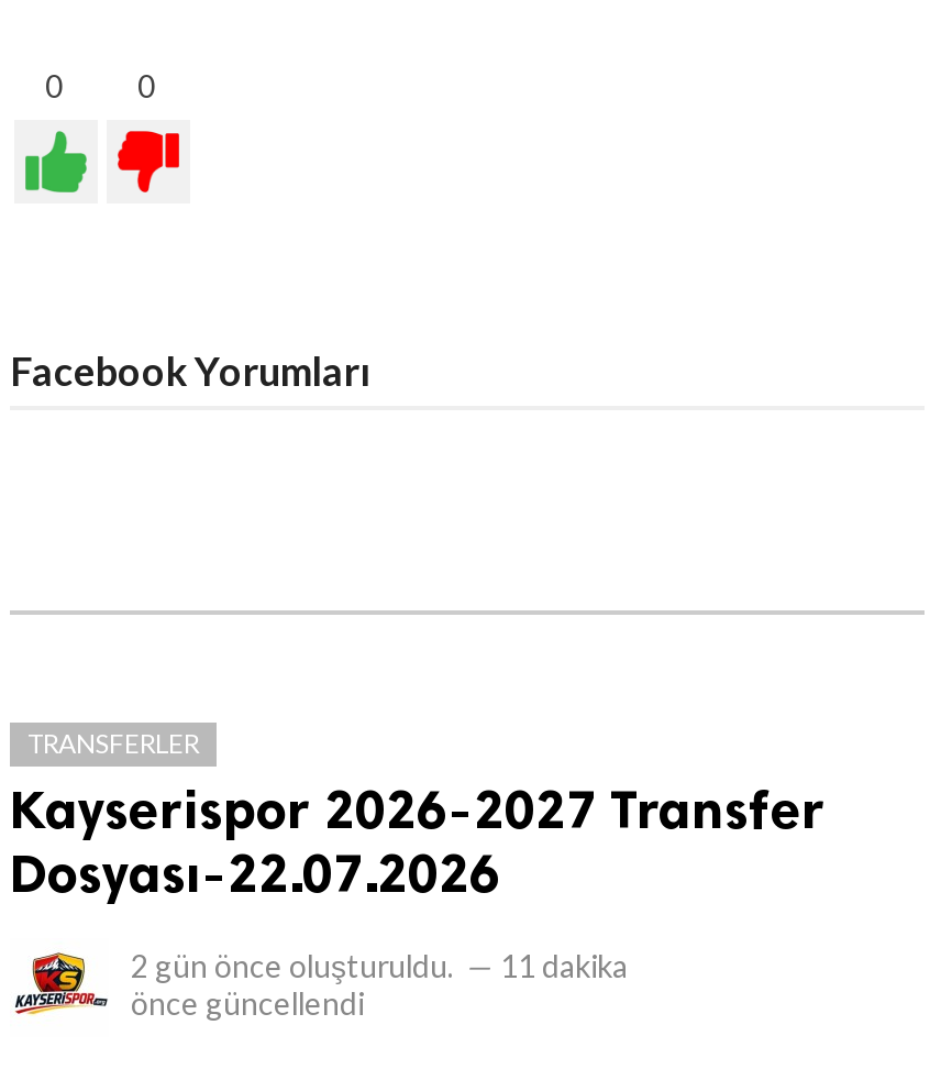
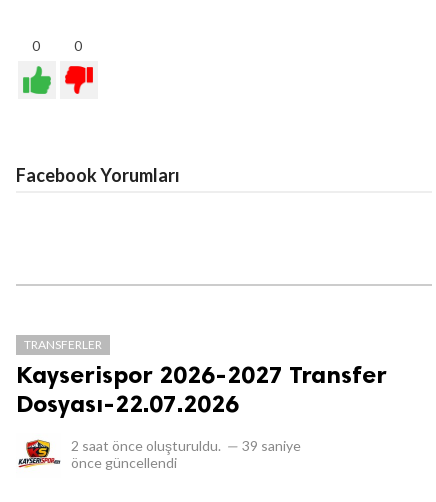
[131,947,628,984] 2 gün önce oluşturuldu. — 11 dakika -> [71,437,301,454] 2 saat önce oluşturuldu. — 39 saniye

